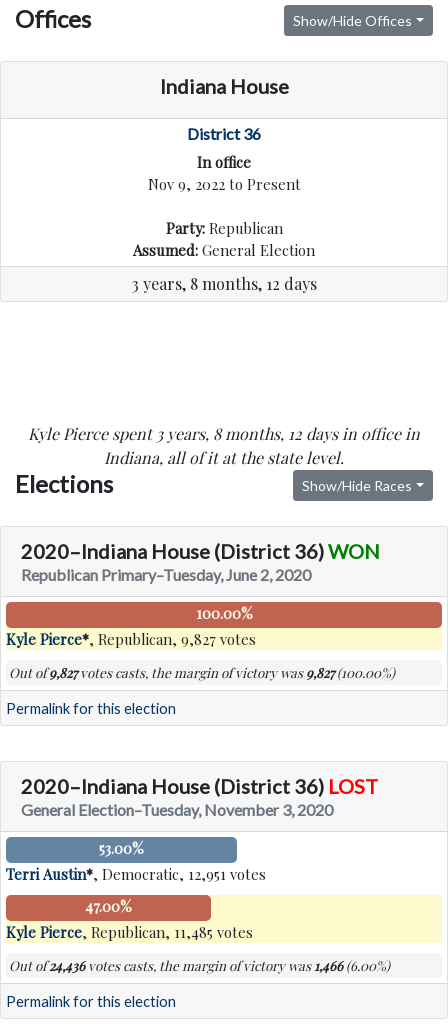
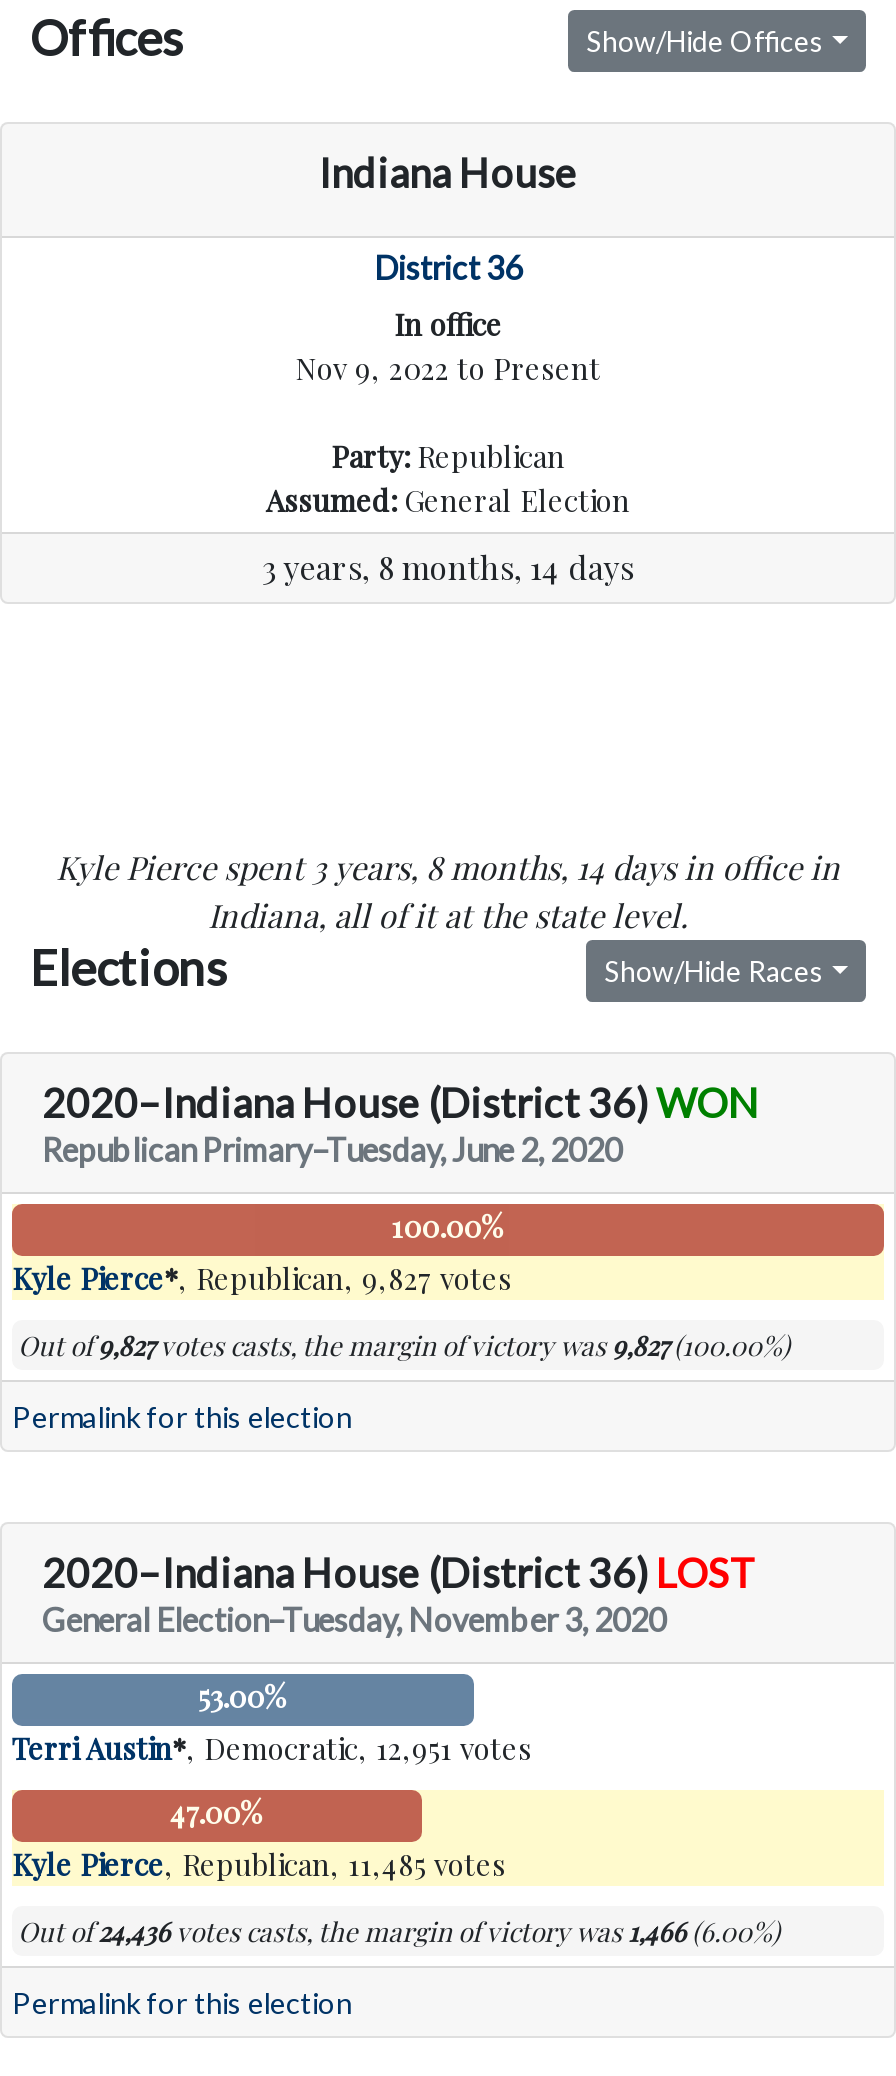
[131,273,316,294] 3 years, 8 months, 12 days -> [262,546,634,588] 3 years, 8 months, 14 days
[28,423,420,444] Kyle Pierce spent 3 years, 8 months, 12 days in office in -> [56,846,840,888] Kyle Pierce spent 3 years, 8 months, 14 days in office in

